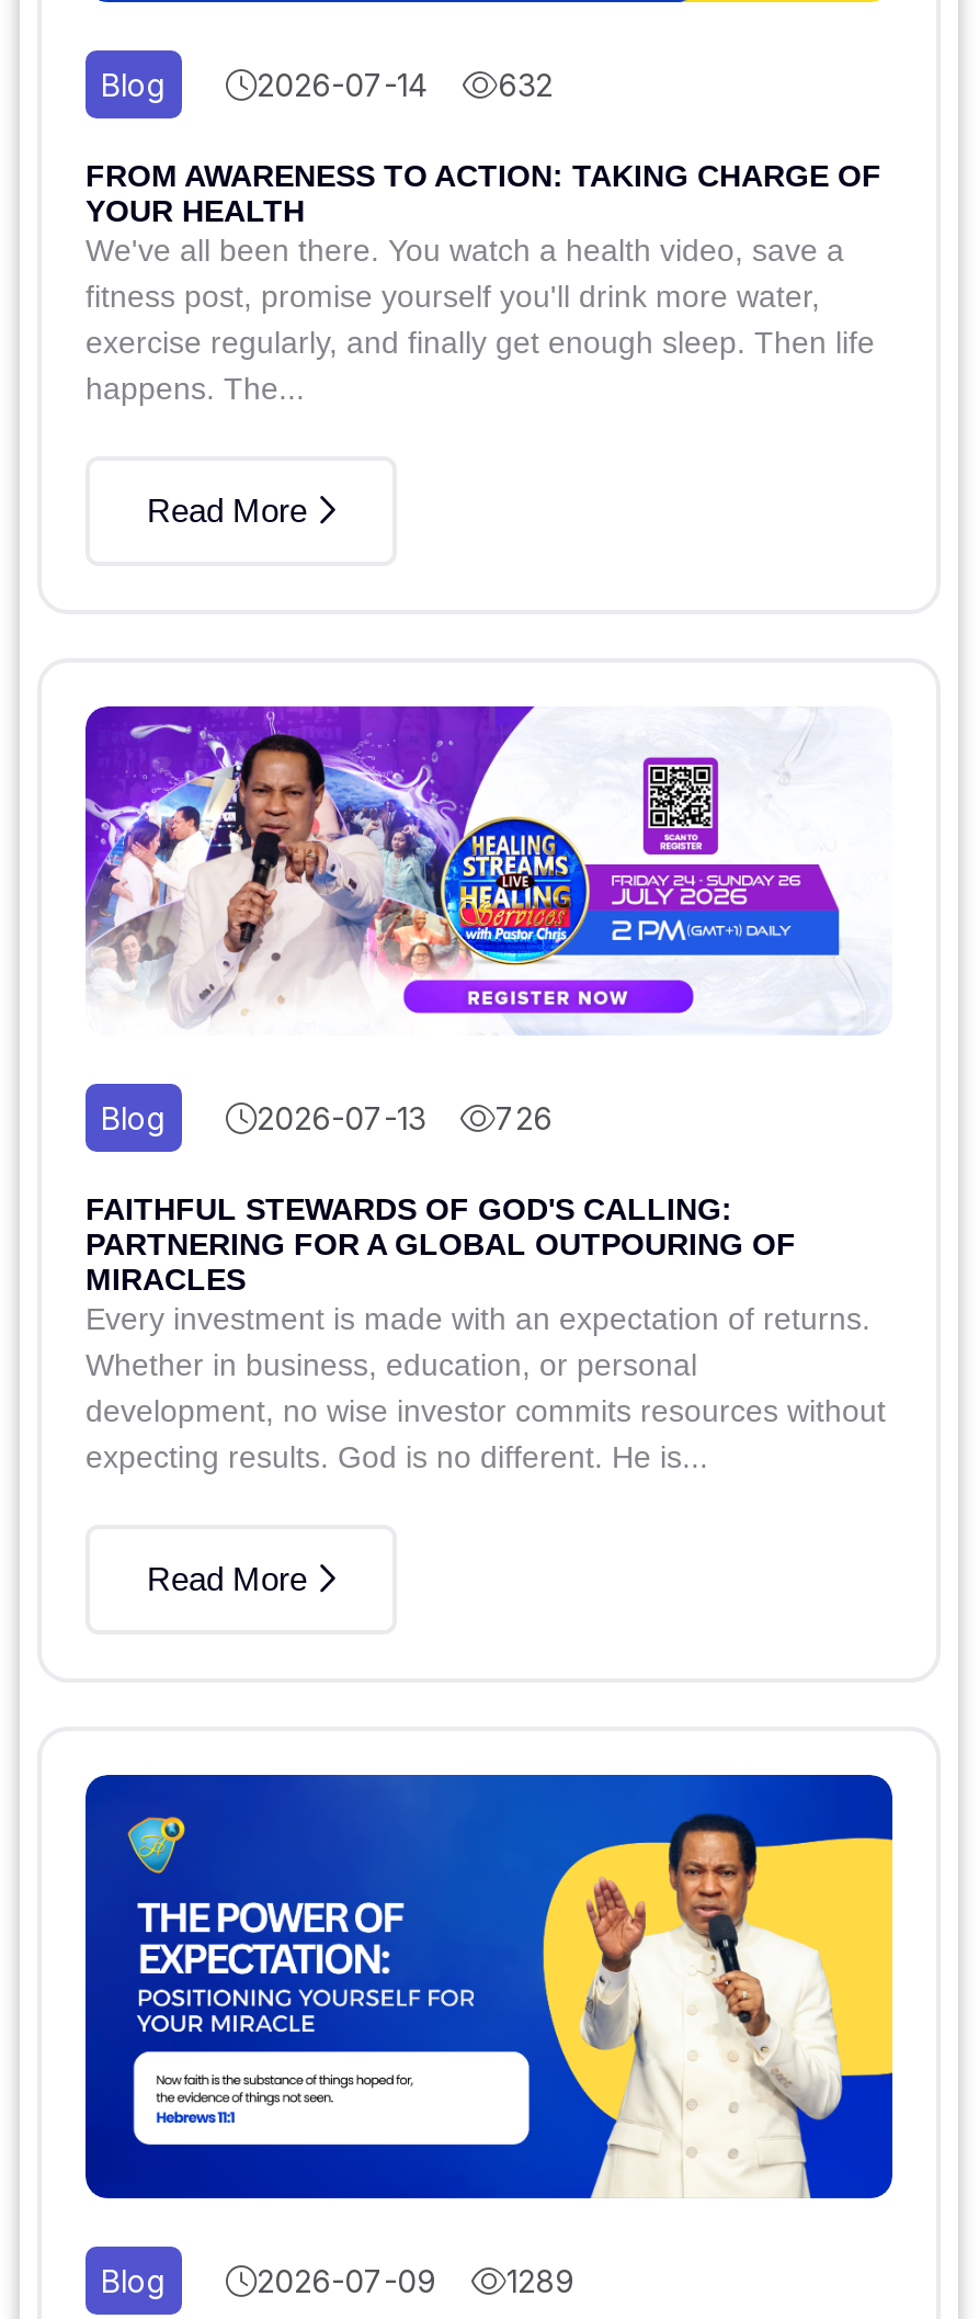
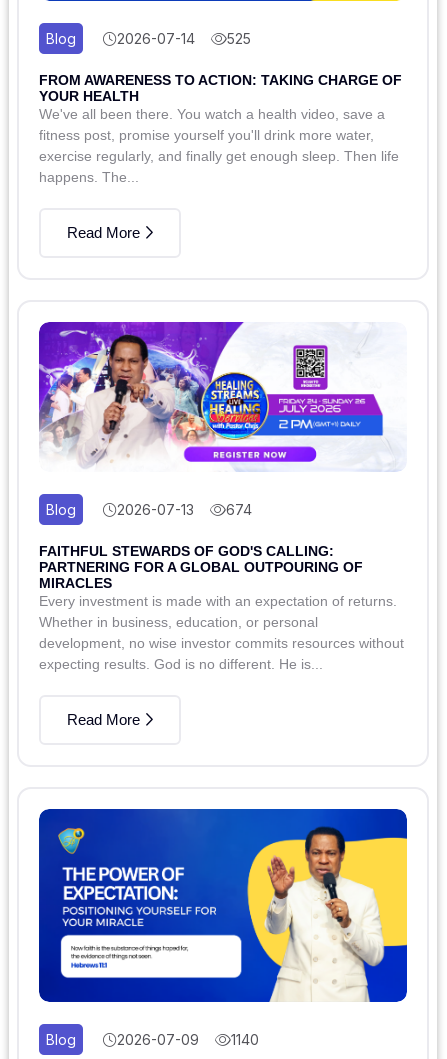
[257,66,553,103] 2026-07-14 632 -> [117,30,251,47] 2026-07-14 525
[257,1100,553,1137] 2026-07-13 726 -> [117,501,252,518] 2026-07-13 674
[257,2262,574,2299] 2026-07-09 1289 -> [117,1031,259,1048] 2026-07-09 1140

